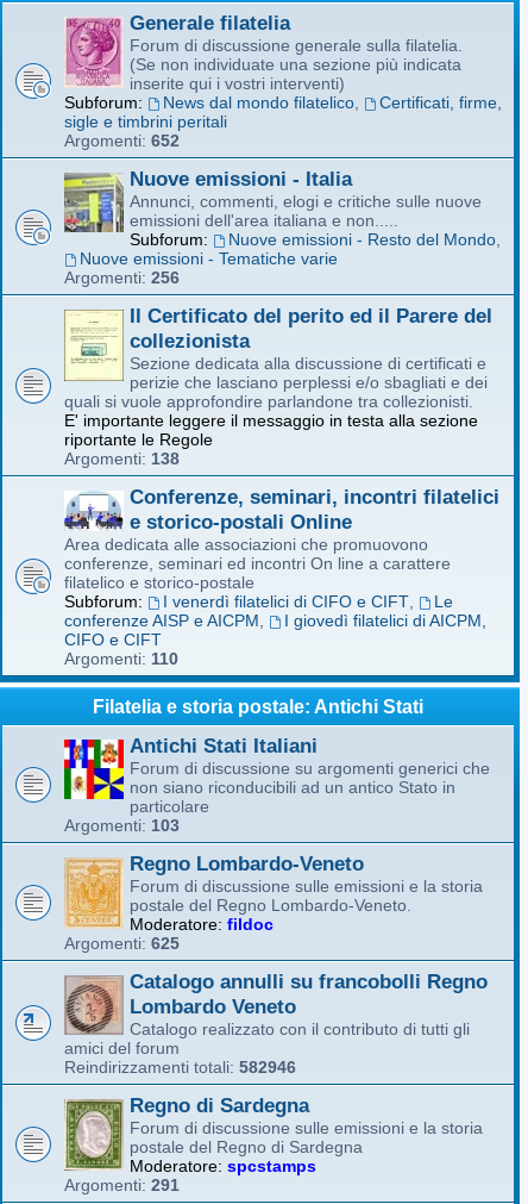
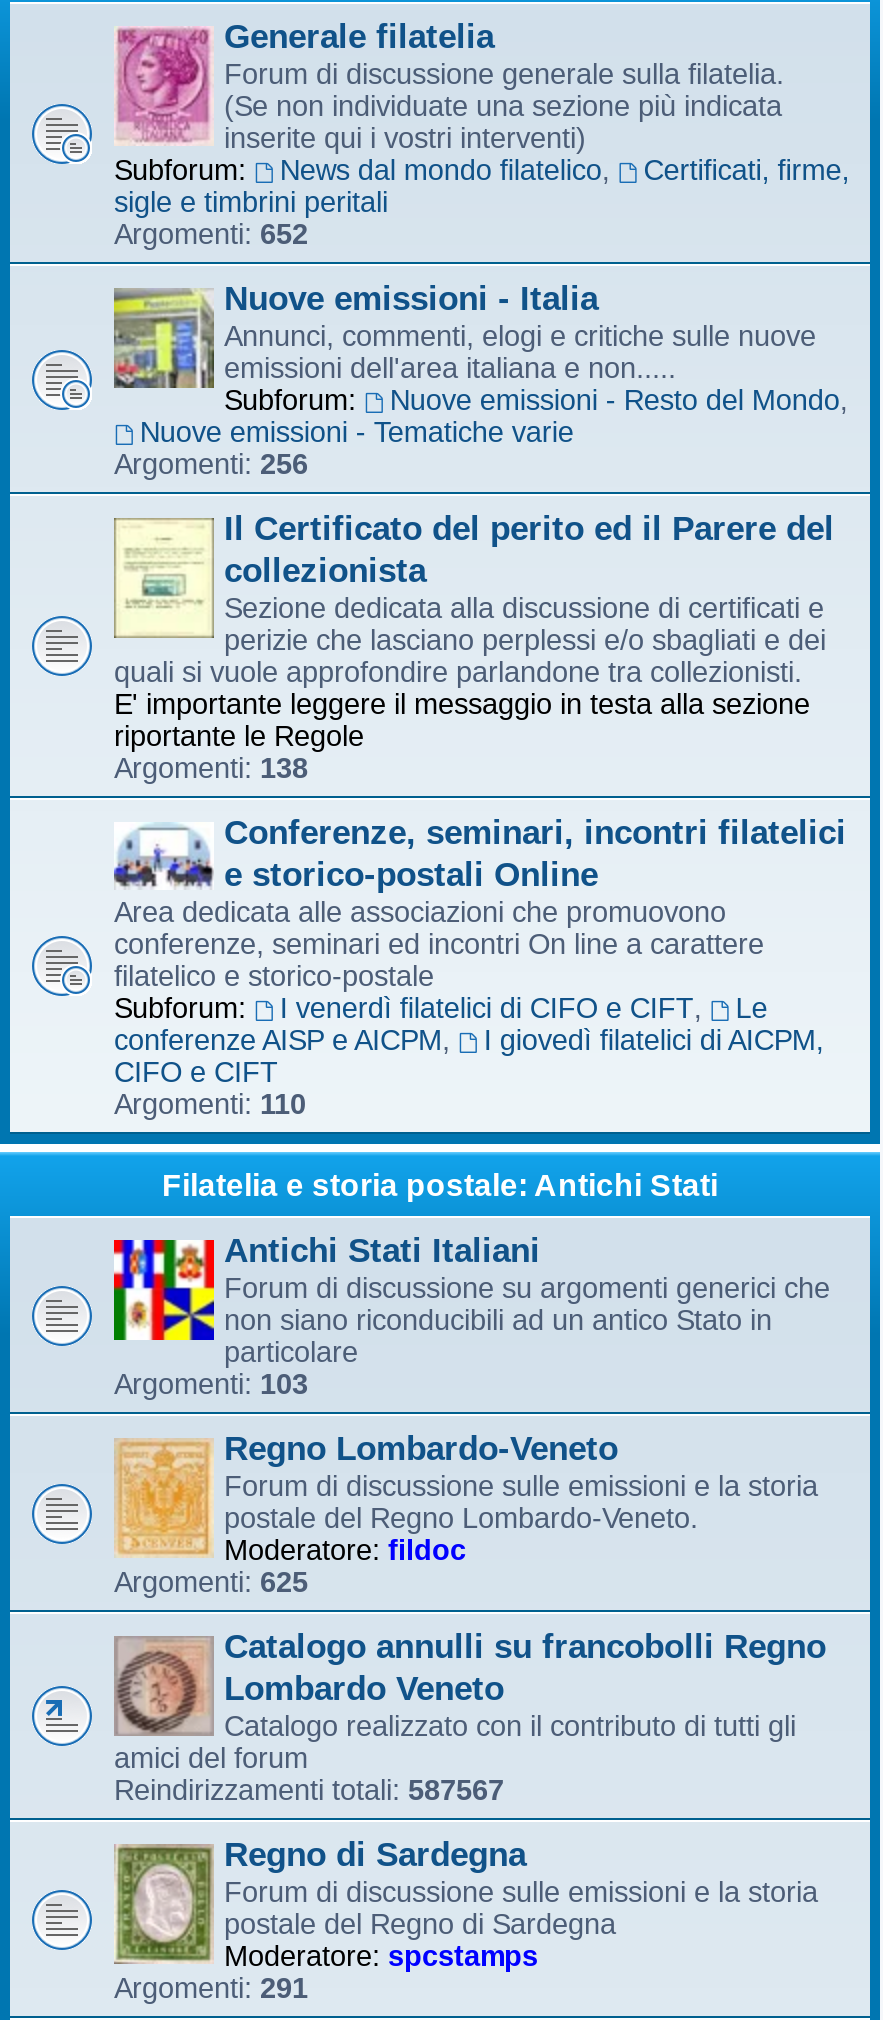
[64,1058,296,1077] Reindirizzamenti totali: 582946 -> [114,1774,504,1806] Reindirizzamenti totali: 587567

